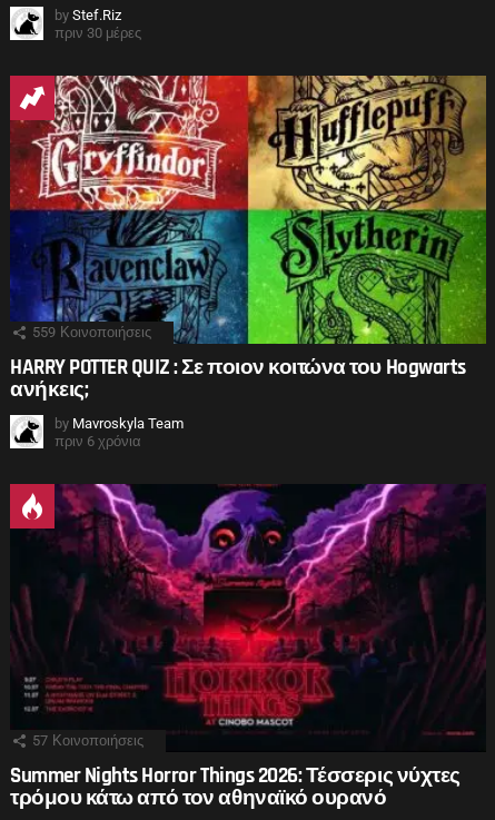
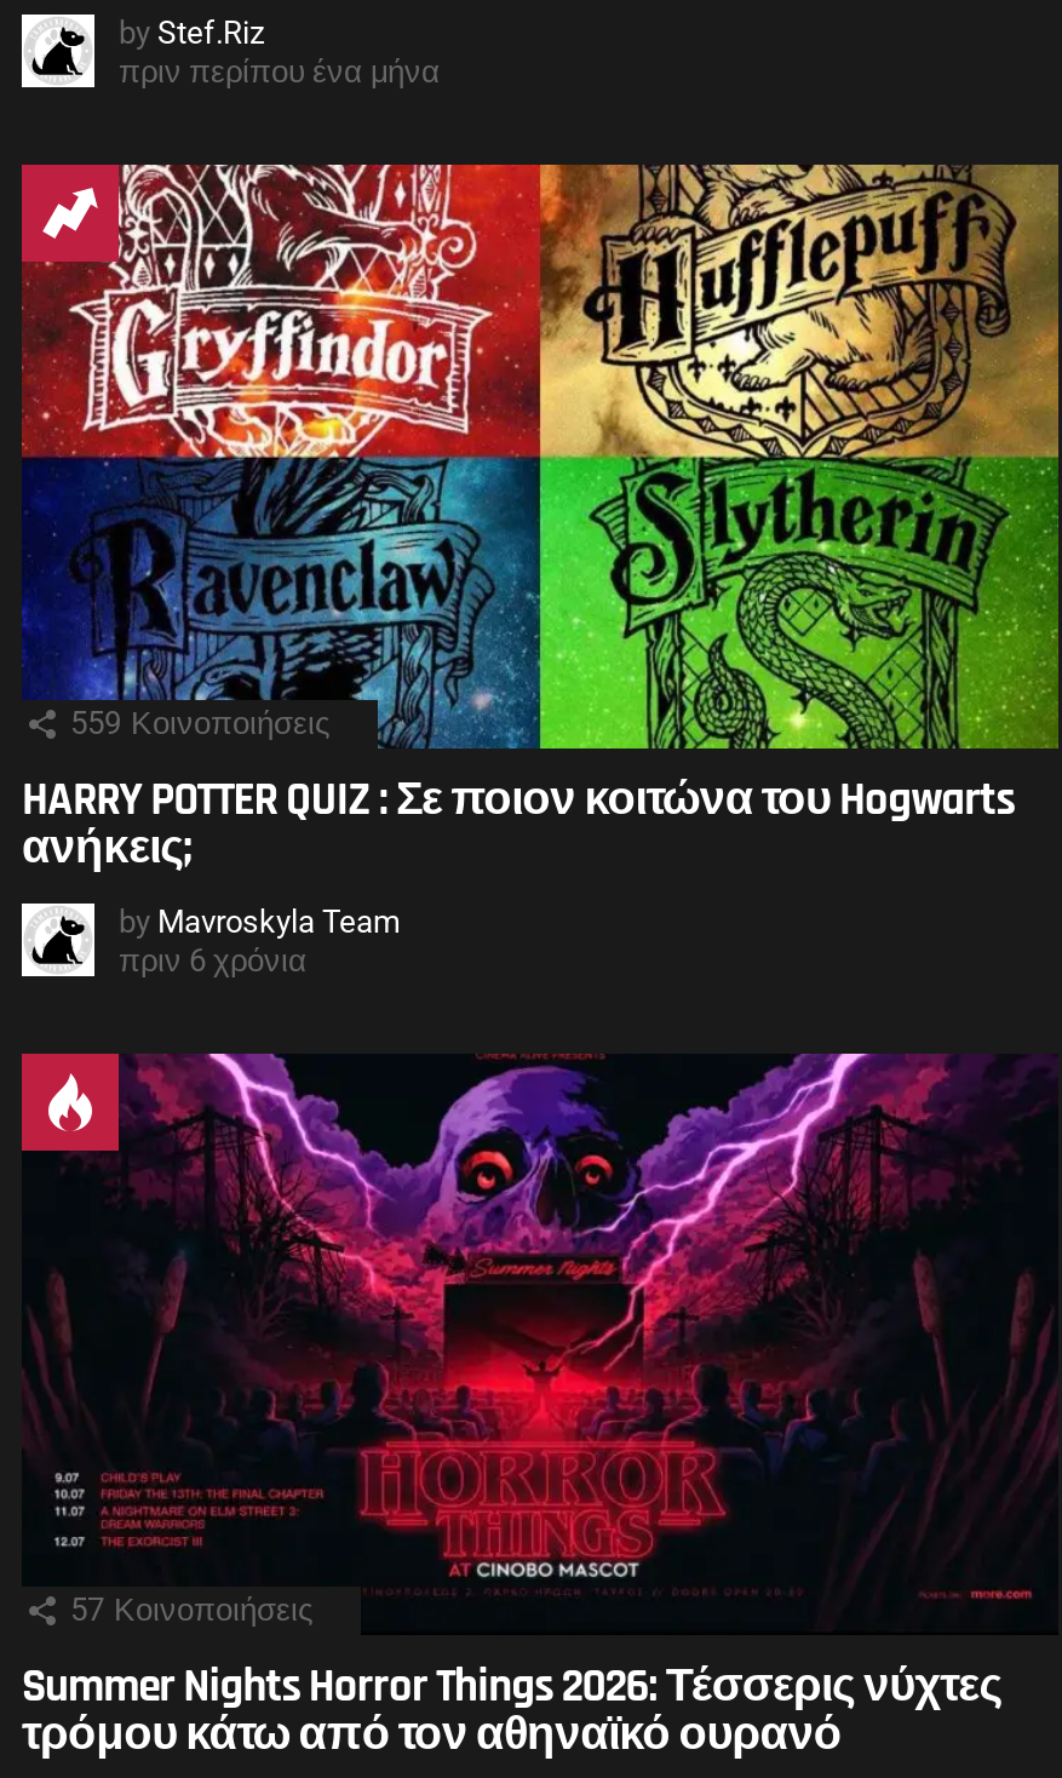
[55,25,141,41] πριν 30 μέρες -> [119,54,441,90] πριν περίπου ένα μήνα

